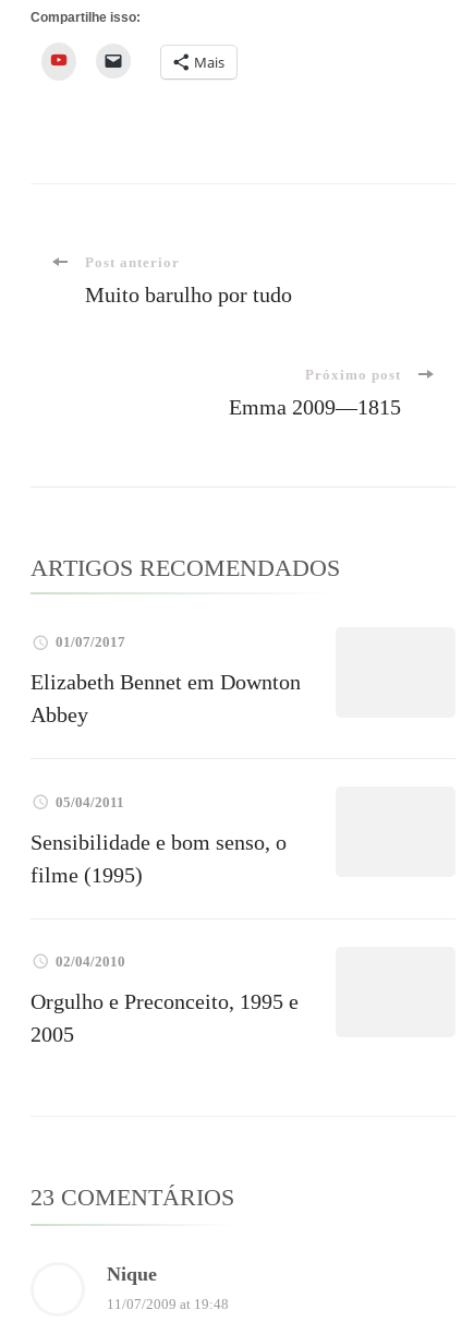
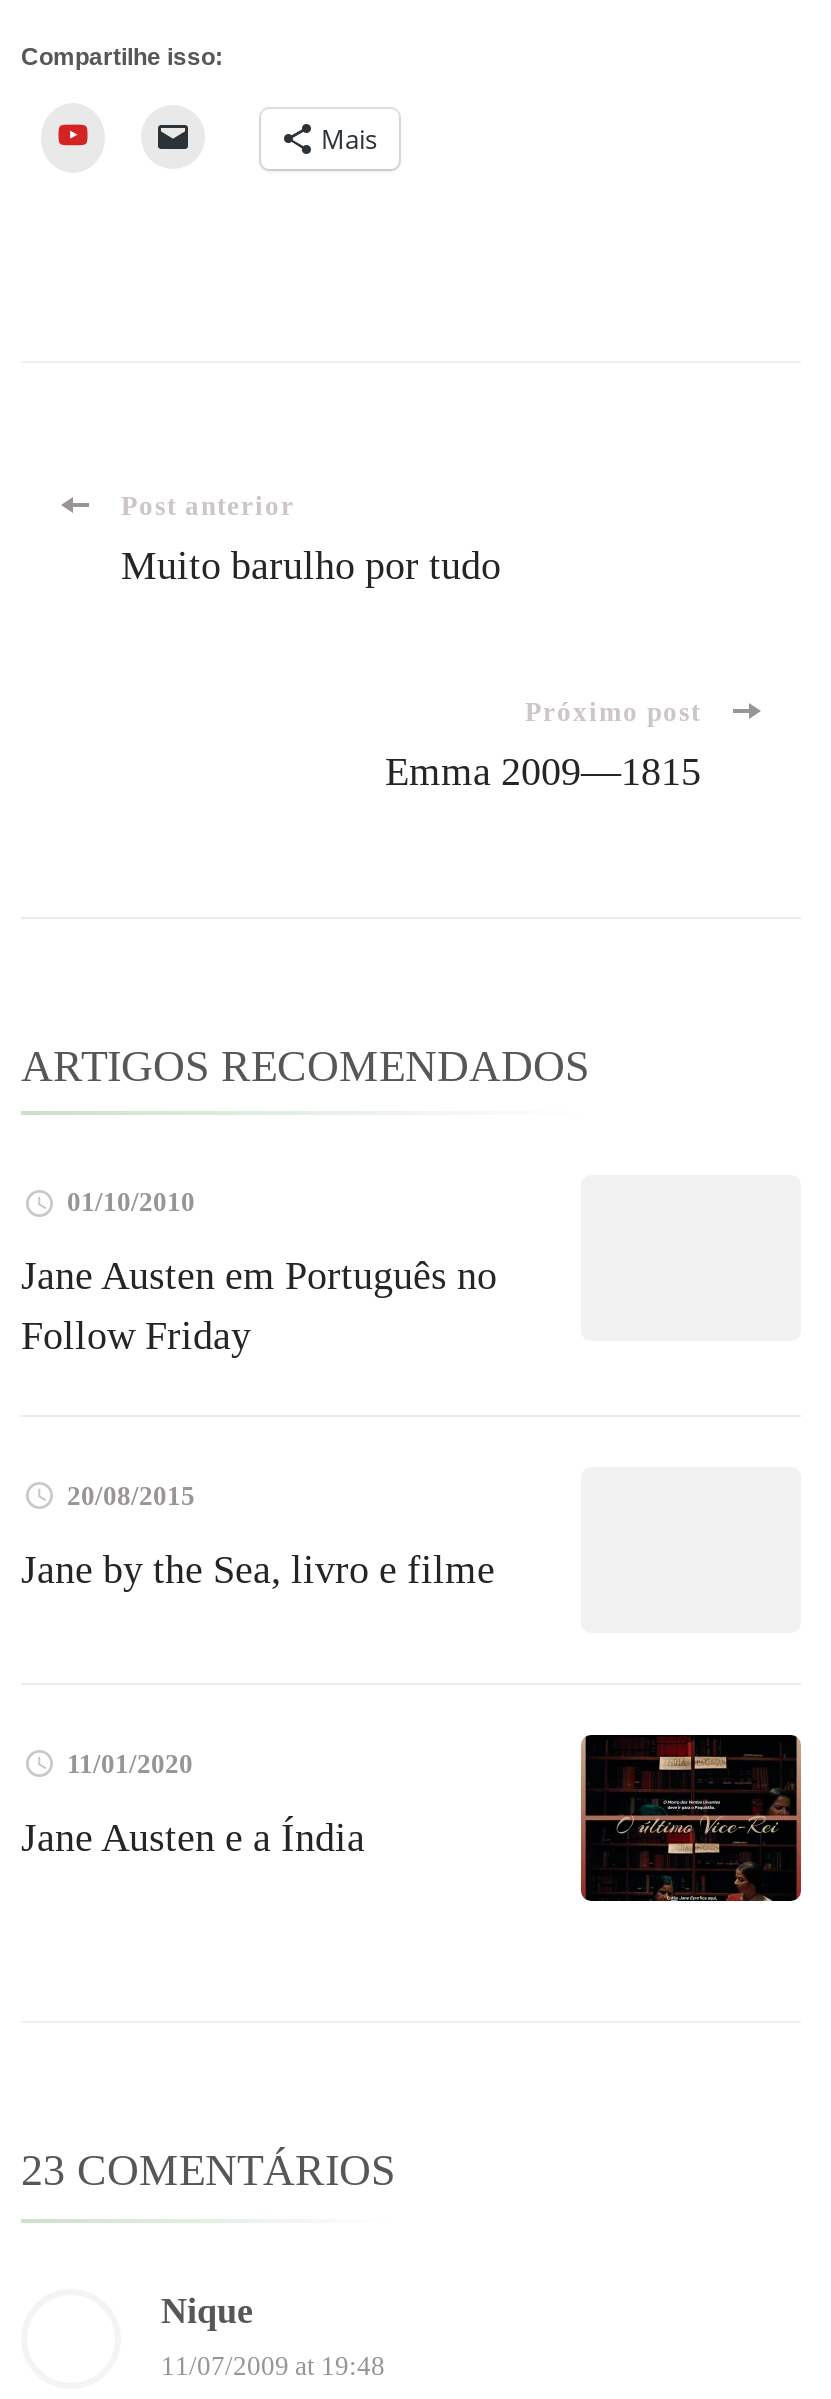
none -> [579,1733,803,1903] [image]
[56,634,125,651] 01/07/2017 -> [67,1188,195,1218] 01/10/2010
[31,670,301,727] Elizabeth Bennet em Downton | Abbey -> [21,1254,497,1358] Jane Austen em Português no | Follow Friday
[56,794,124,810] 05/04/2011 -> [67,1480,195,1510] 20/08/2015
[31,830,287,886] Sensibilidade e bom senso, o | filme (1995) -> [21,1546,495,1590] Jane by the Sea, livro e filme
[56,953,125,969] 02/04/2010 -> [67,1748,193,1778] 11/01/2020
[31,989,299,1046] Orgulho e Preconceito, 1995 e | 2005 -> [21,1814,365,1858] Jane Austen e a Índia

